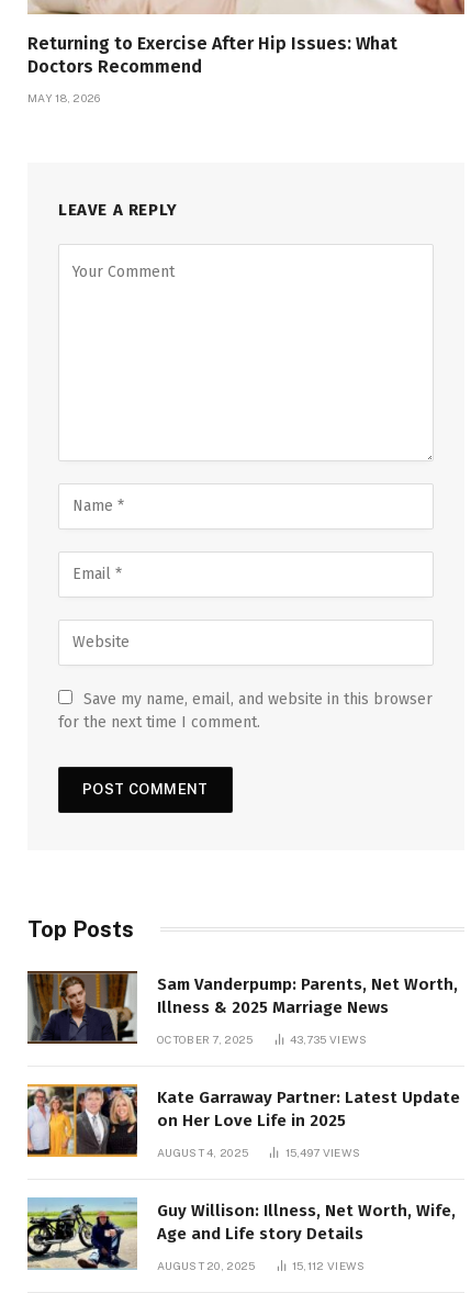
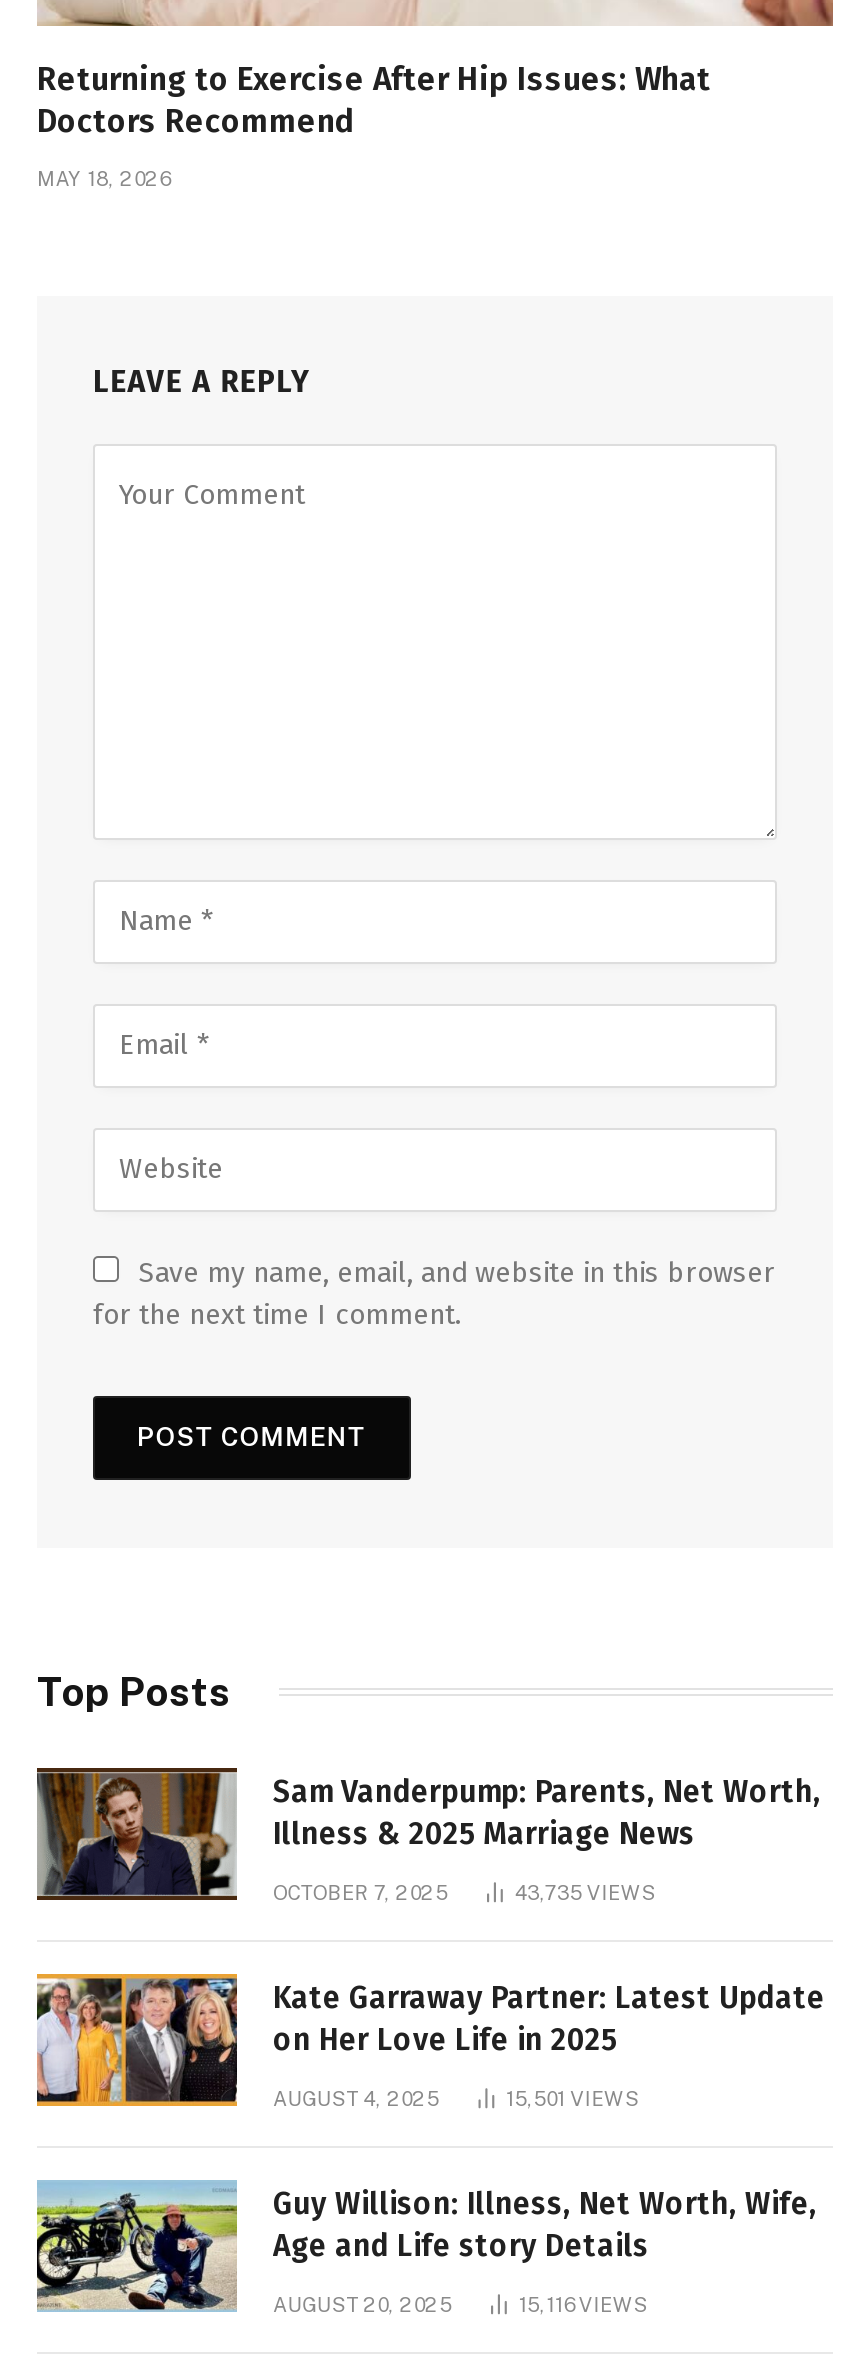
[285,1145,360,1158] 15,497 VIEWS -> [506,2085,639,2109] 15,501 VIEWS
[292,1258,365,1272] 15,112VIEWS -> [519,2291,648,2315] 15,116VIEWS

